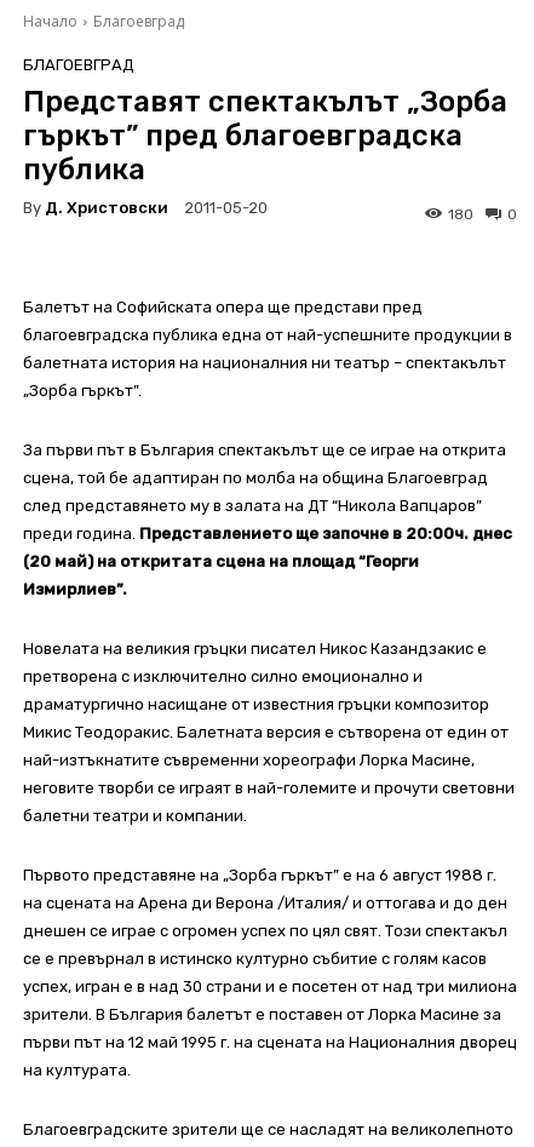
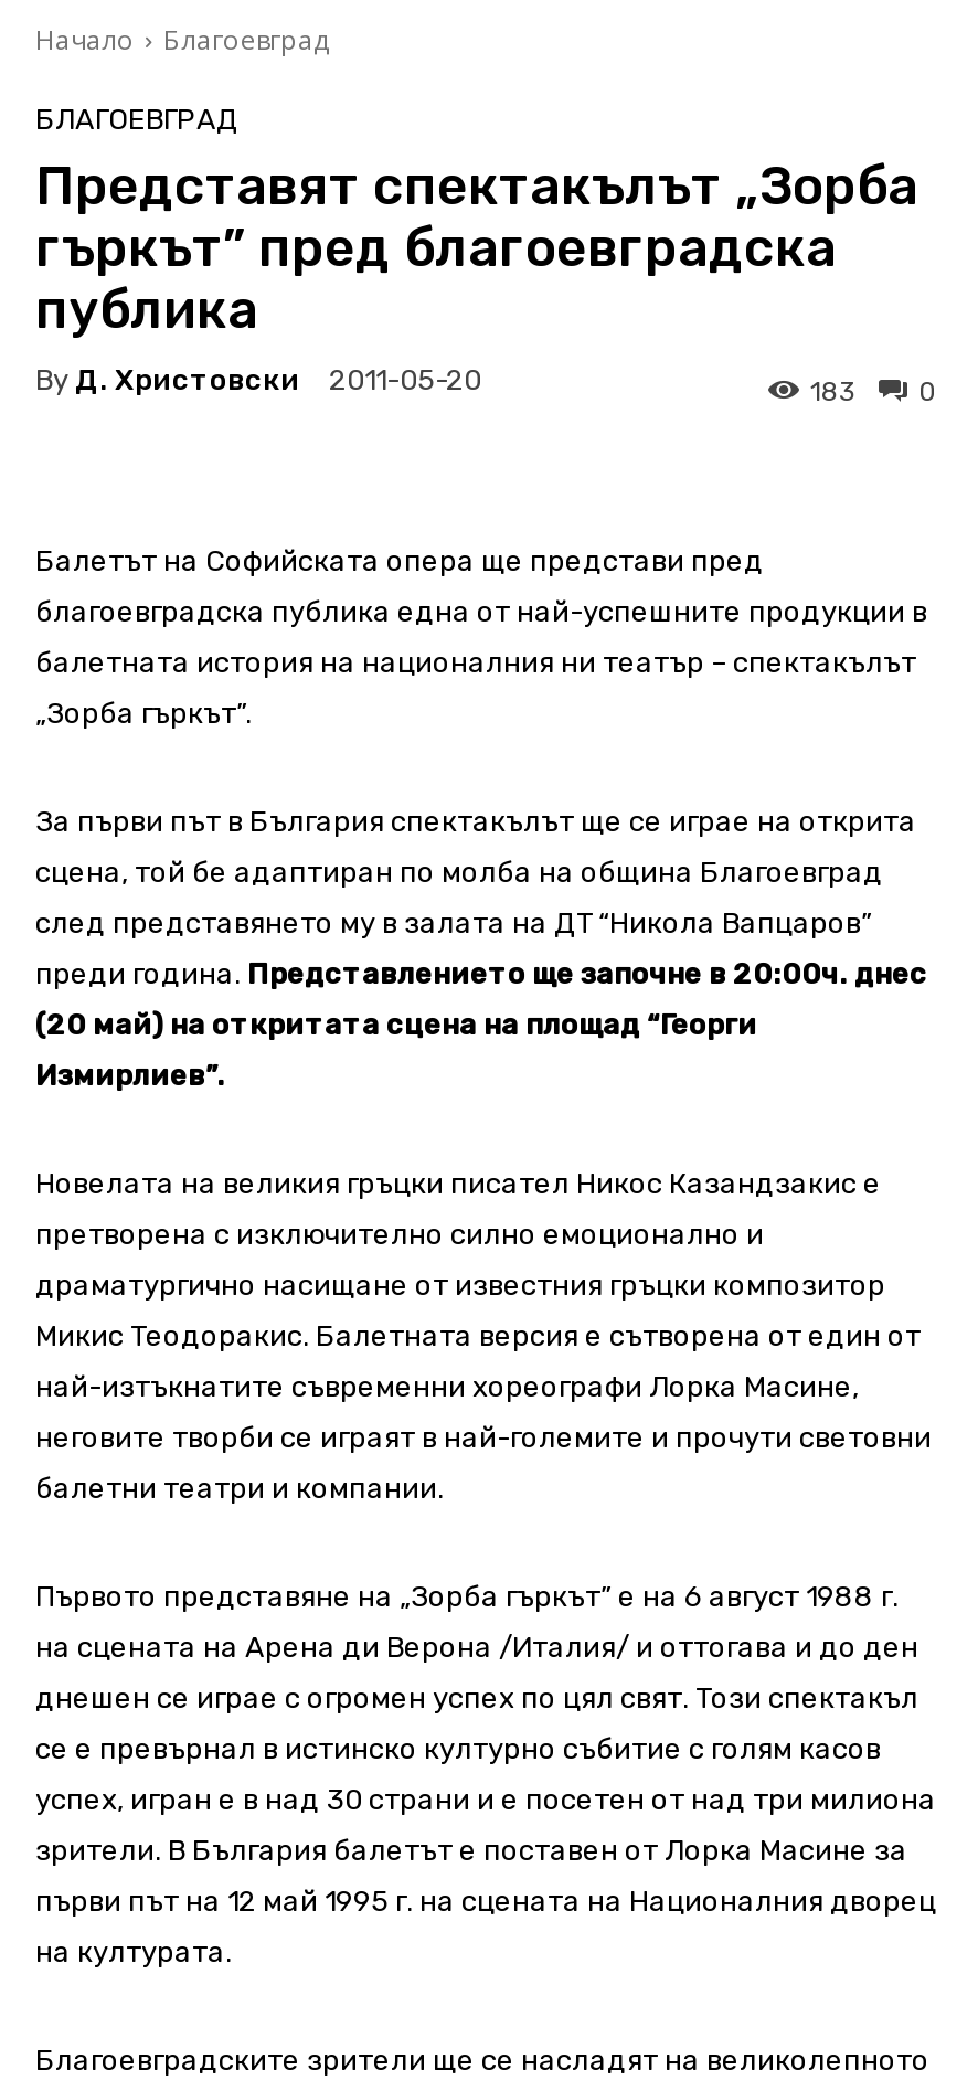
[448,206,517,223] 180 0 -> [810,377,936,408] 183 0

